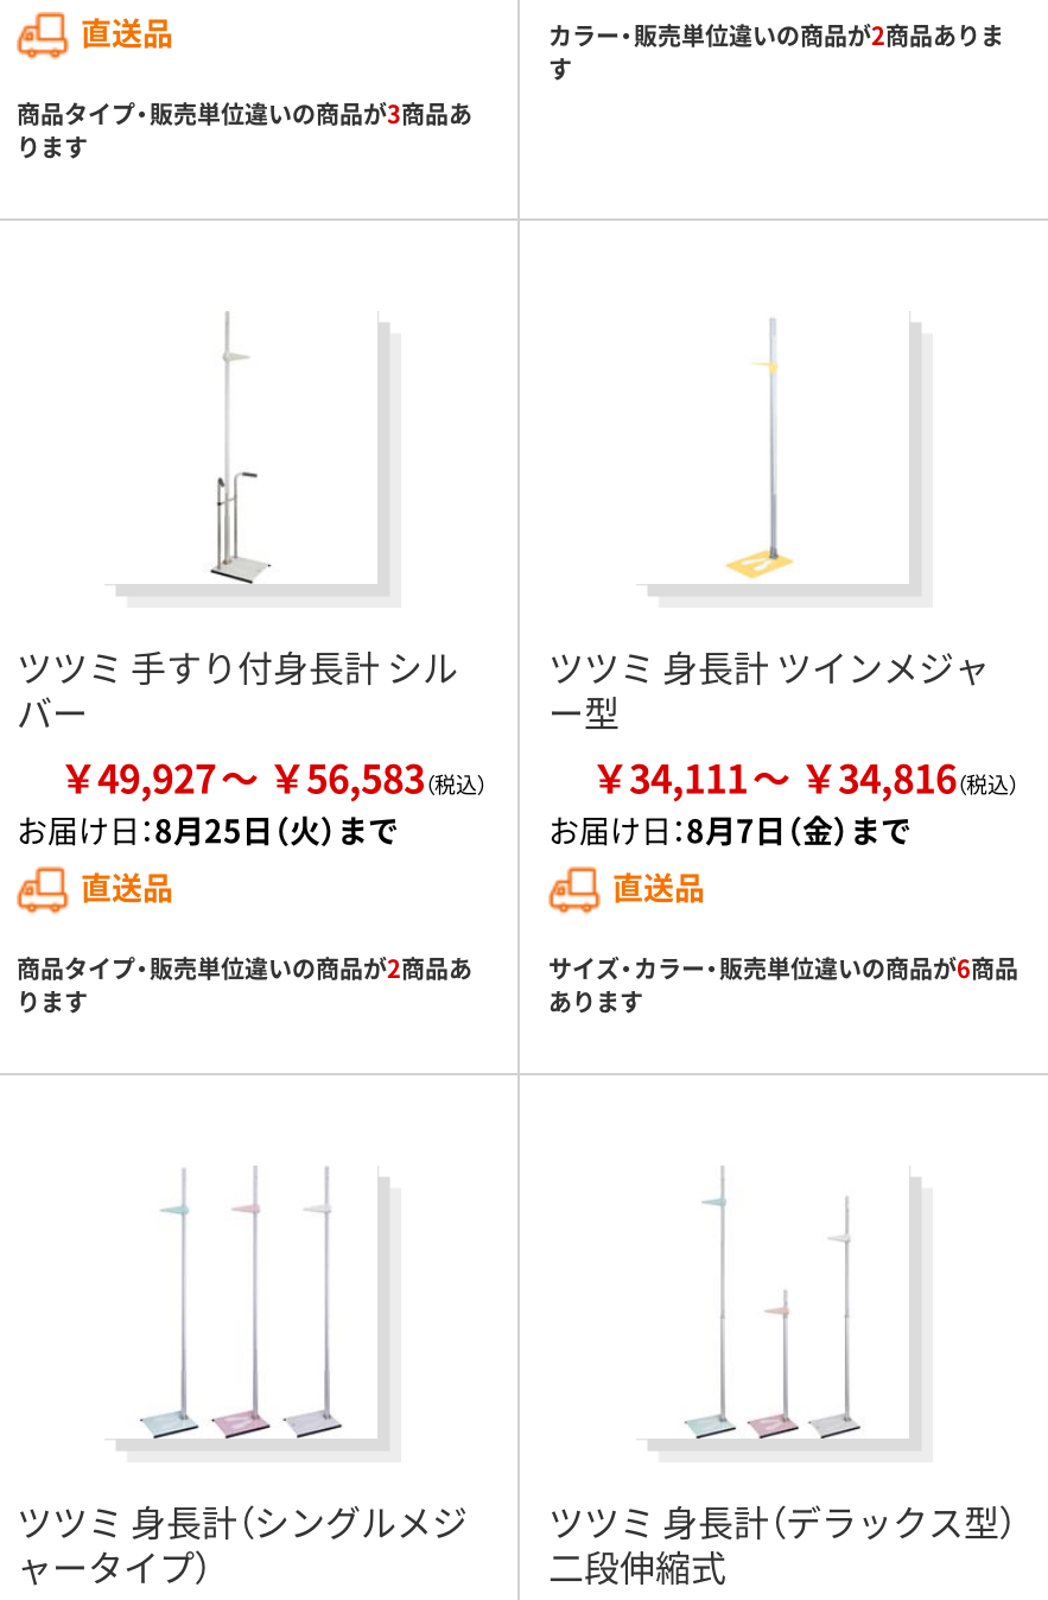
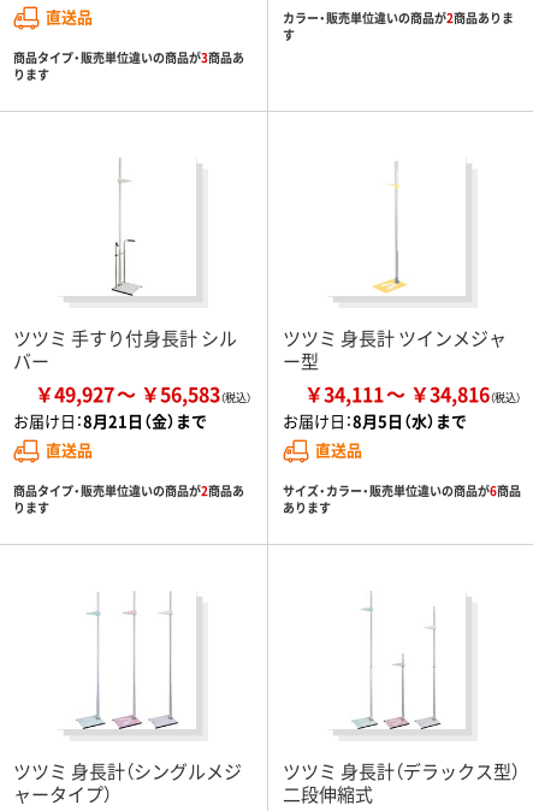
[17,807,399,852] お届け日：8月25日（火）まで -> [13,409,207,432] お届け日：8月21日（金）まで
[548,807,912,852] お届け日：8月7日（金）まで -> [283,409,467,432] お届け日：8月5日（水）まで

